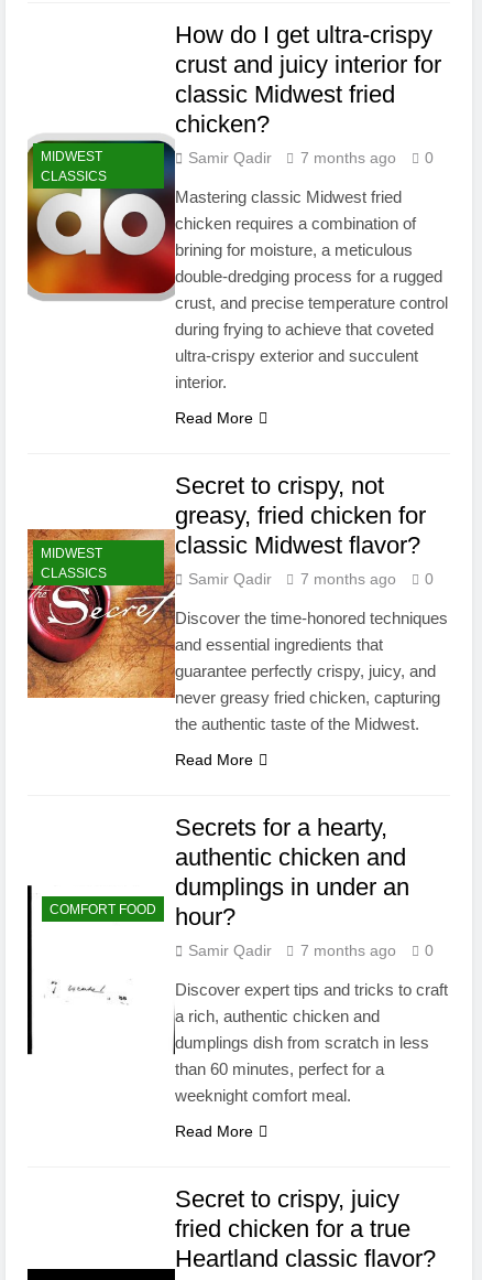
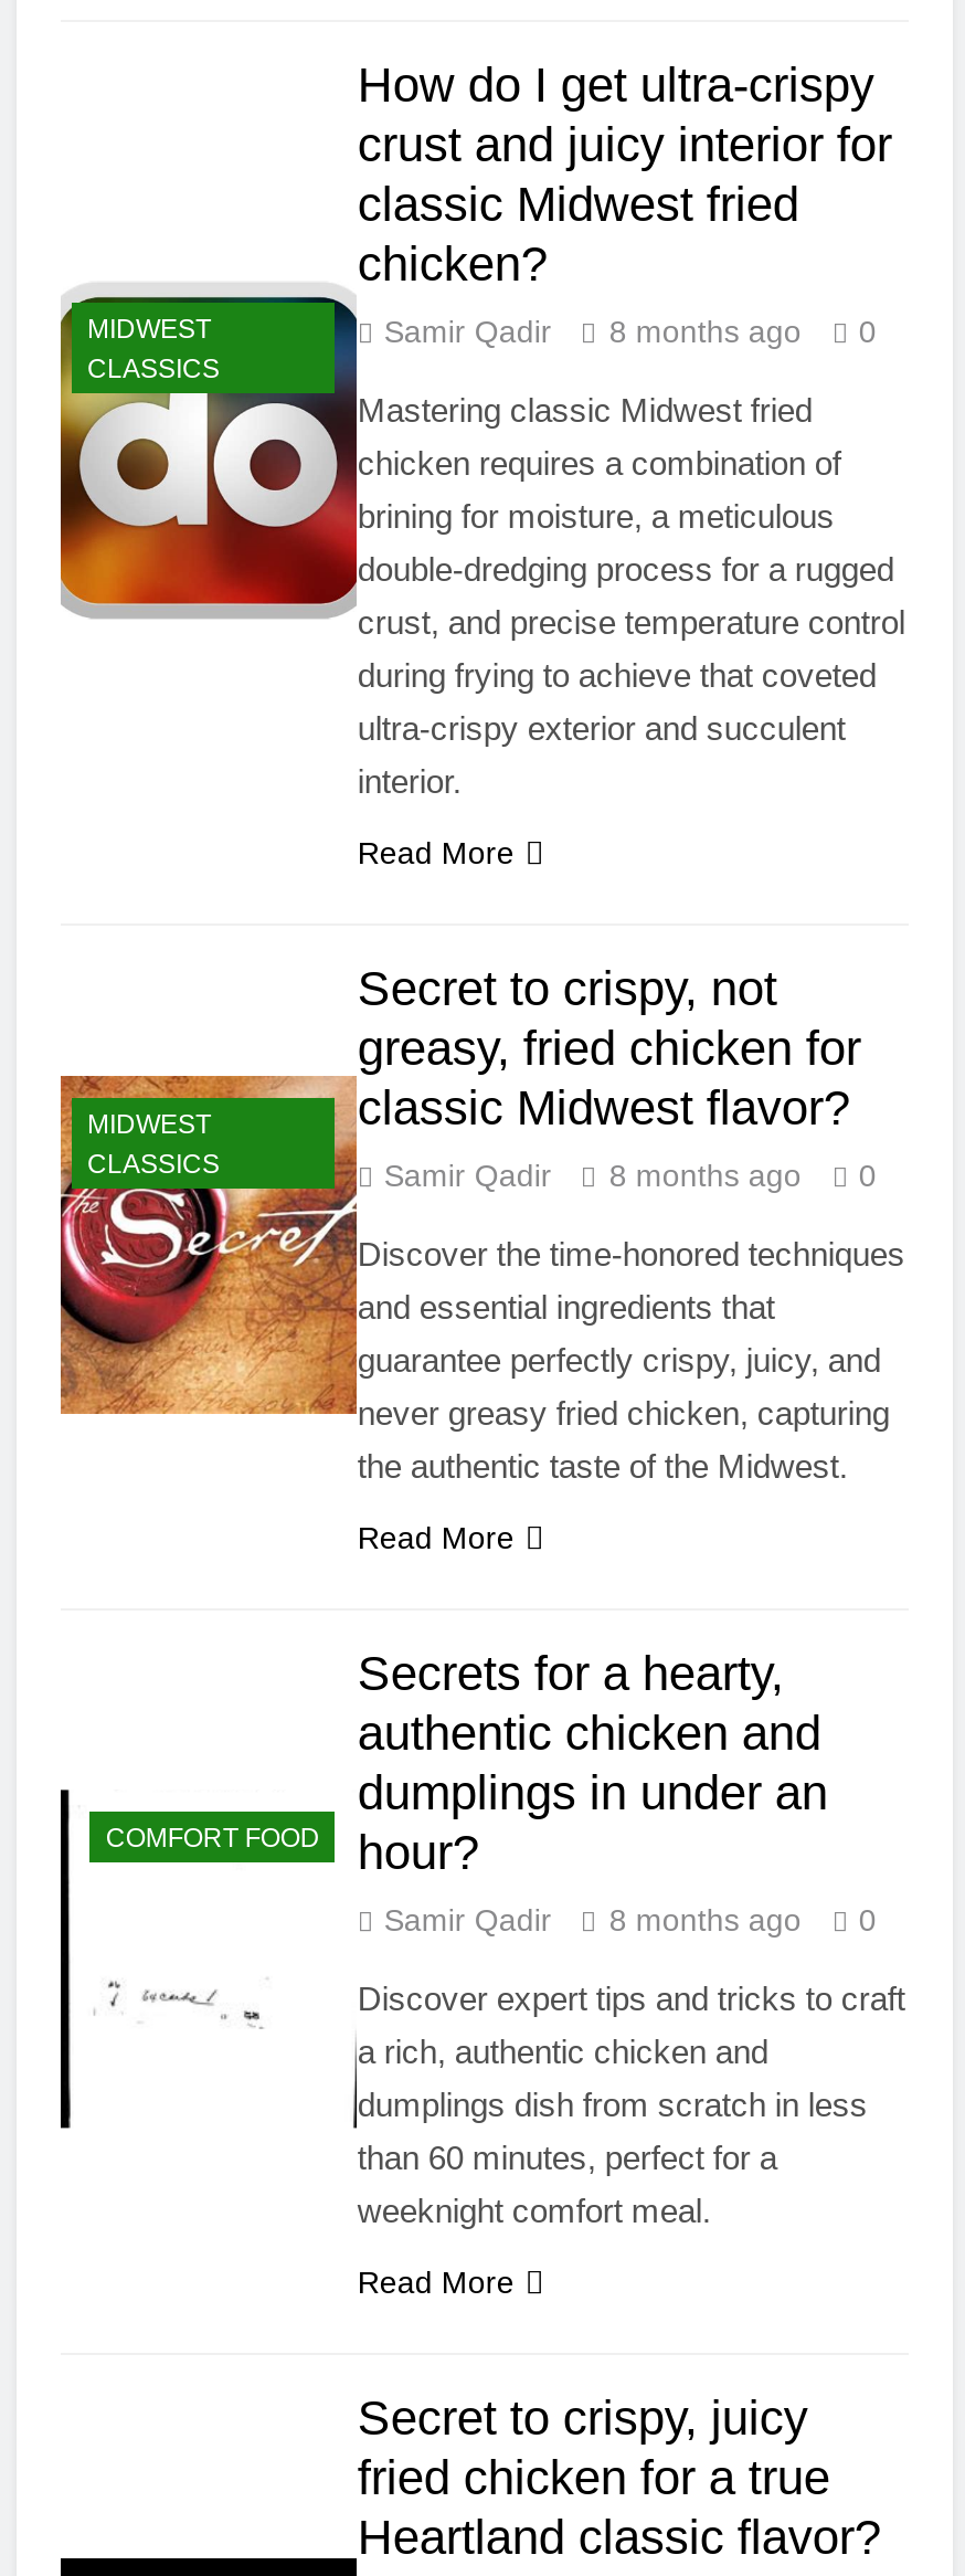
[189,149,434,166] Samir Qadir 7 months ago 0 -> [384,313,876,349] Samir Qadir 8 months ago 0
[189,570,434,588] Samir Qadir 7 months ago 0 -> [384,1157,876,1193] Samir Qadir 8 months ago 0
[189,941,434,959] Samir Qadir 7 months ago 0 -> [384,1902,876,1937] Samir Qadir 8 months ago 0

